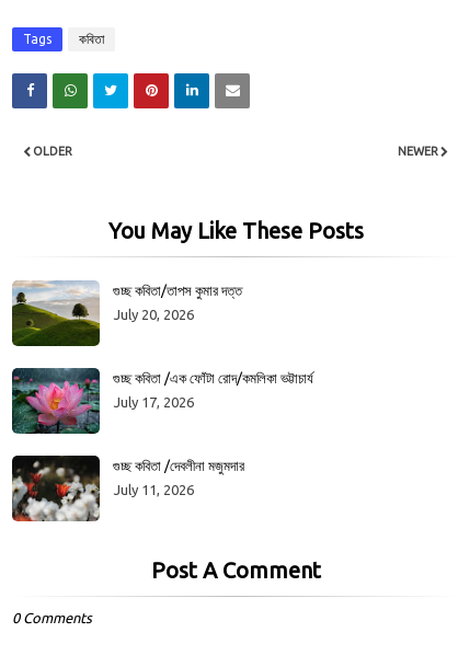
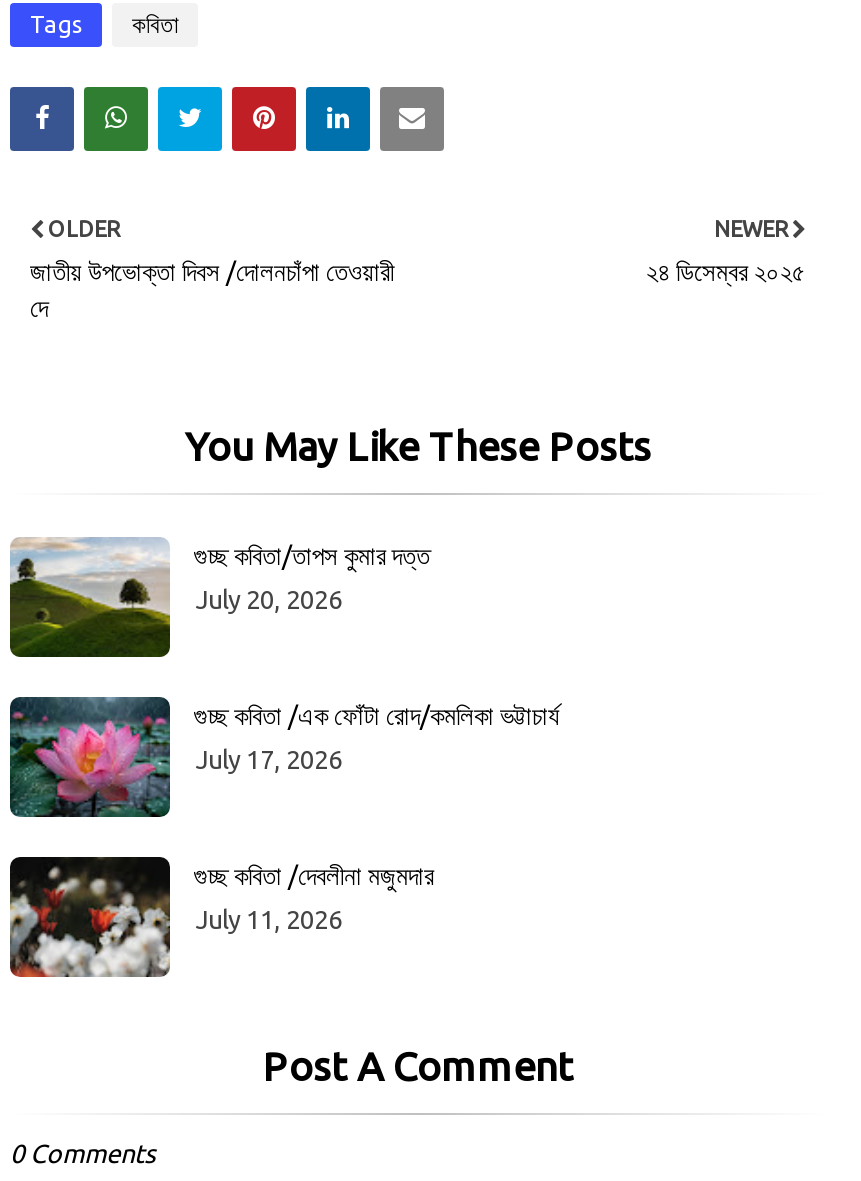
none -> [30,257,394,321] জাতীয় উপভোক্তা দিবস /দোলনচাঁপা তেওয়ারী | দে
none -> [646,257,806,285] ২৪ ডিসেম্বর ২০২৫

